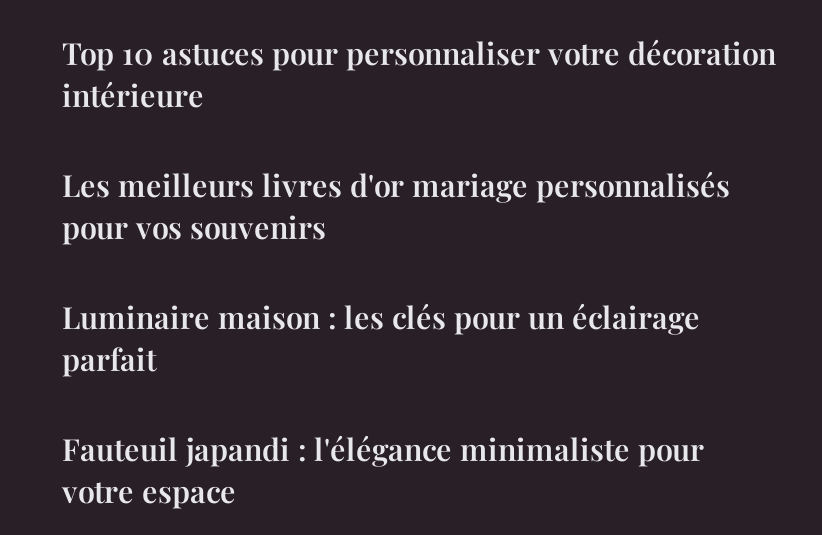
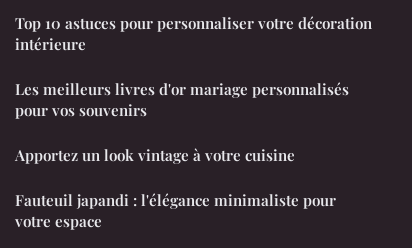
[62,297,700,379] Luminaire maison : les clés pour un éclairage | parfait -> [15,145,295,165] Apportez un look vintage à votre cuisine

